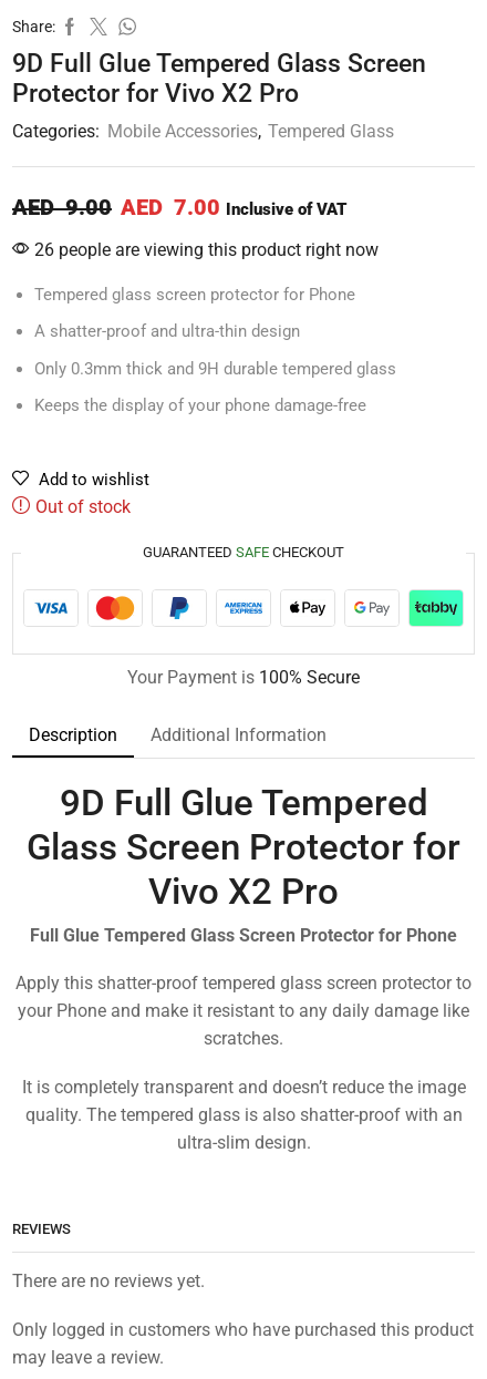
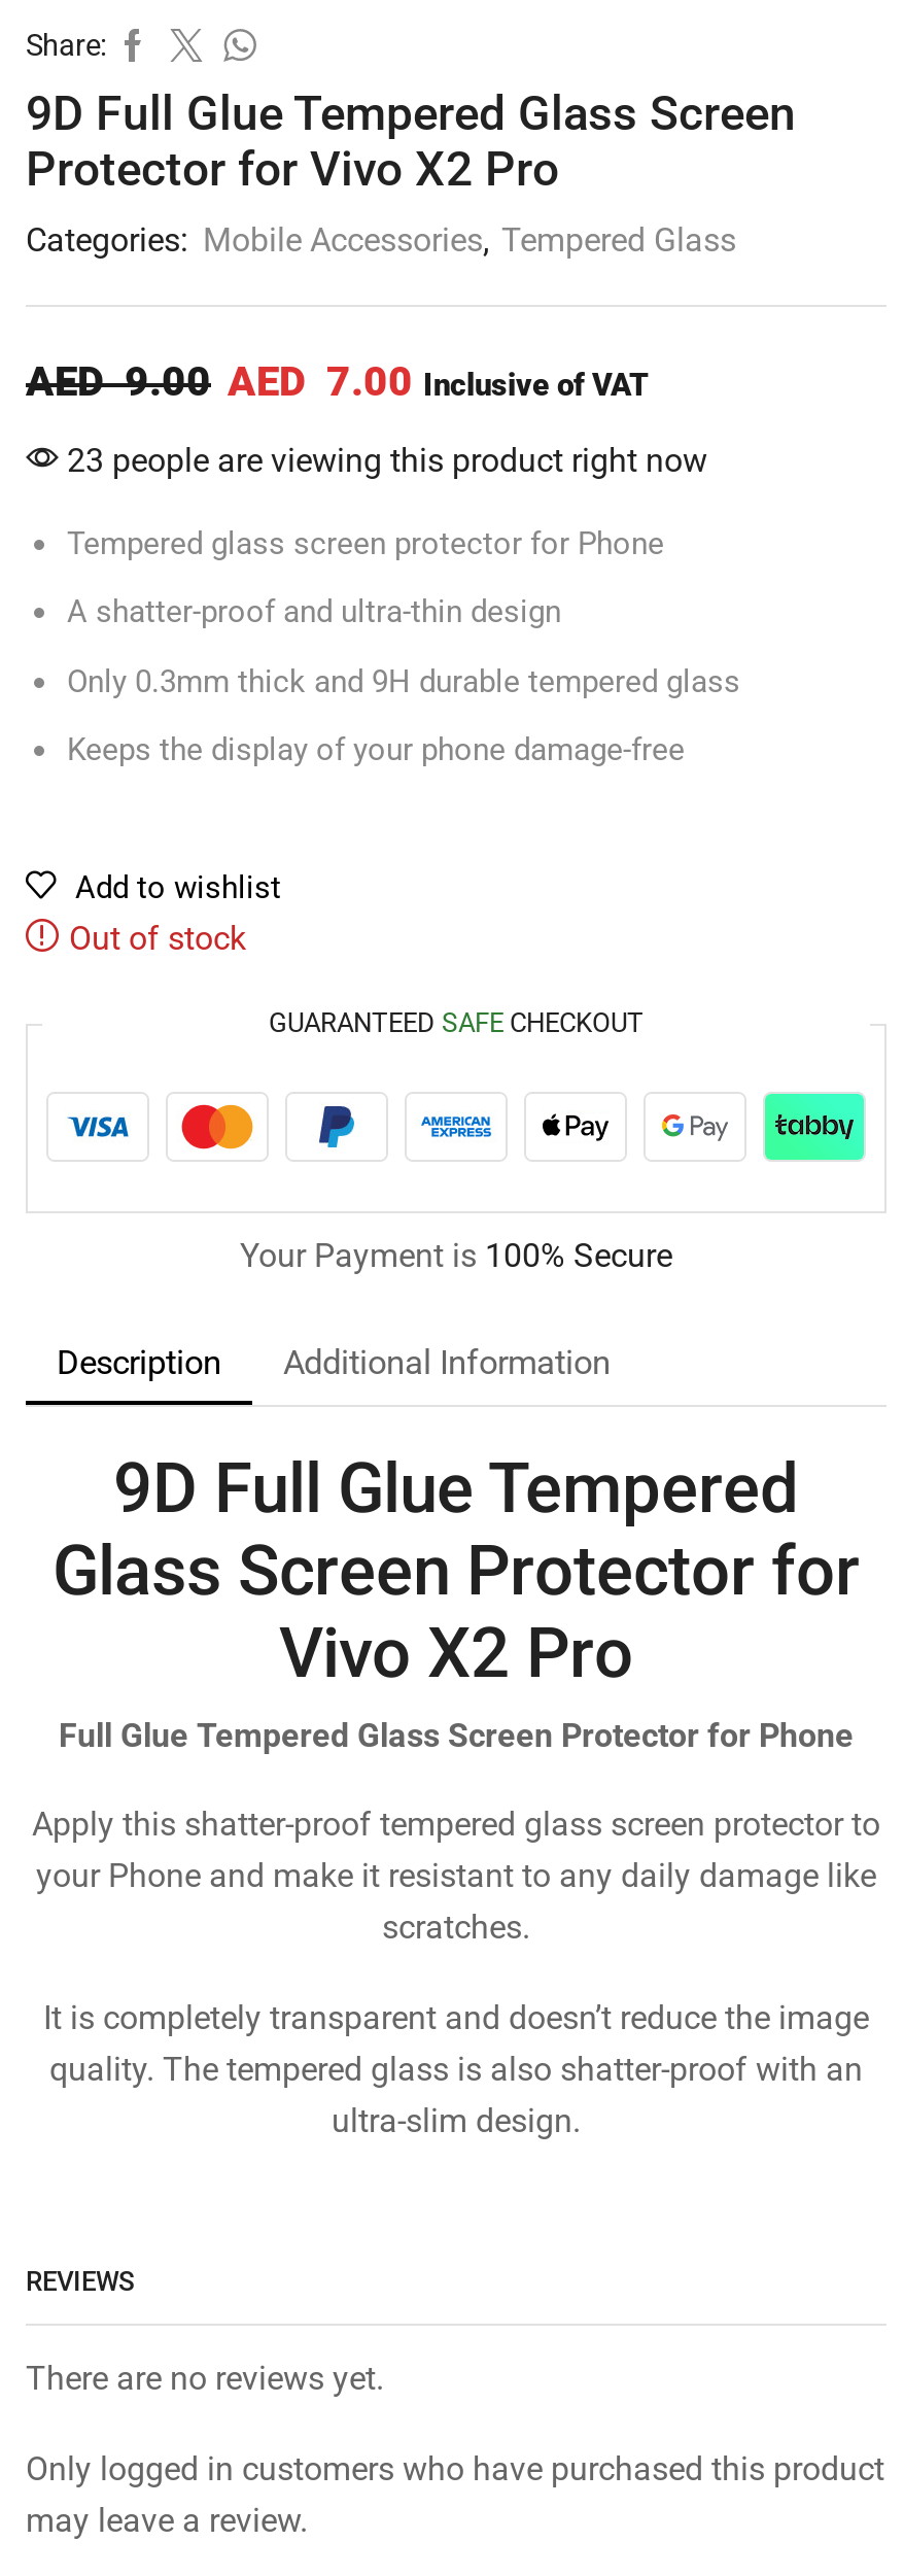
[30,239,379,260] 26 people are viewing this product right now -> [59,441,707,480] 23 people are viewing this product right now

